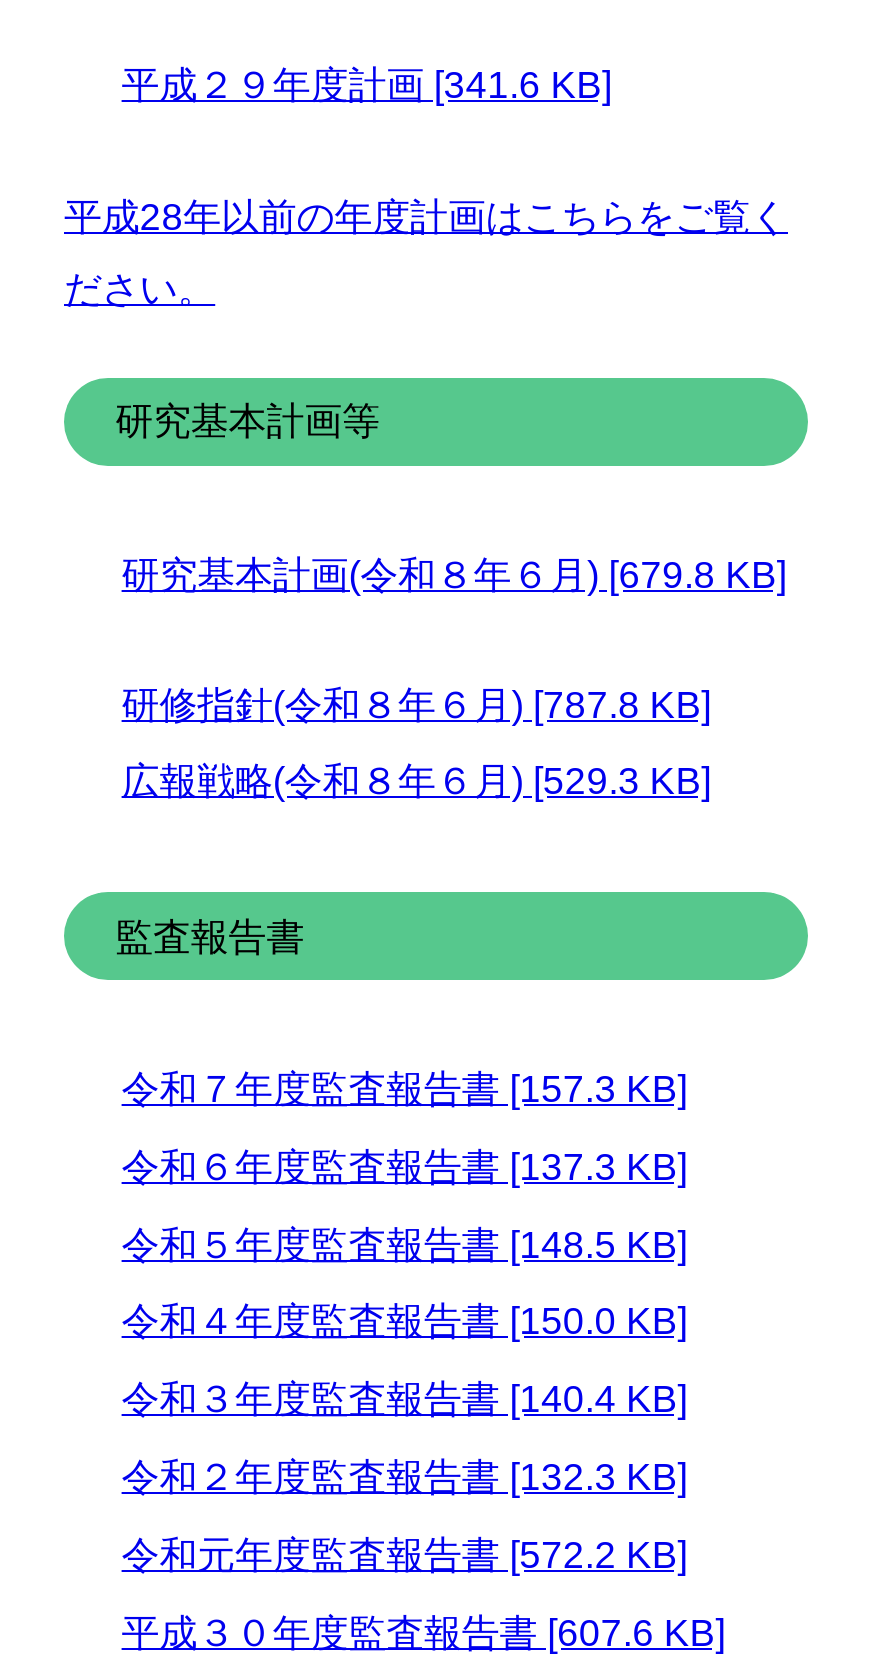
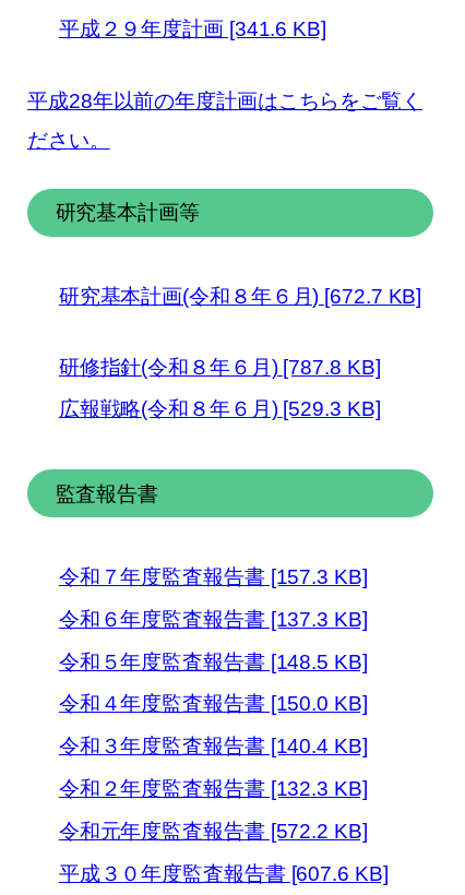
[122,554,787,596] 研究基本計画(令和８年６月) [679.8 KB] -> [59,285,422,308] 研究基本計画(令和８年６月) [672.7 KB]

